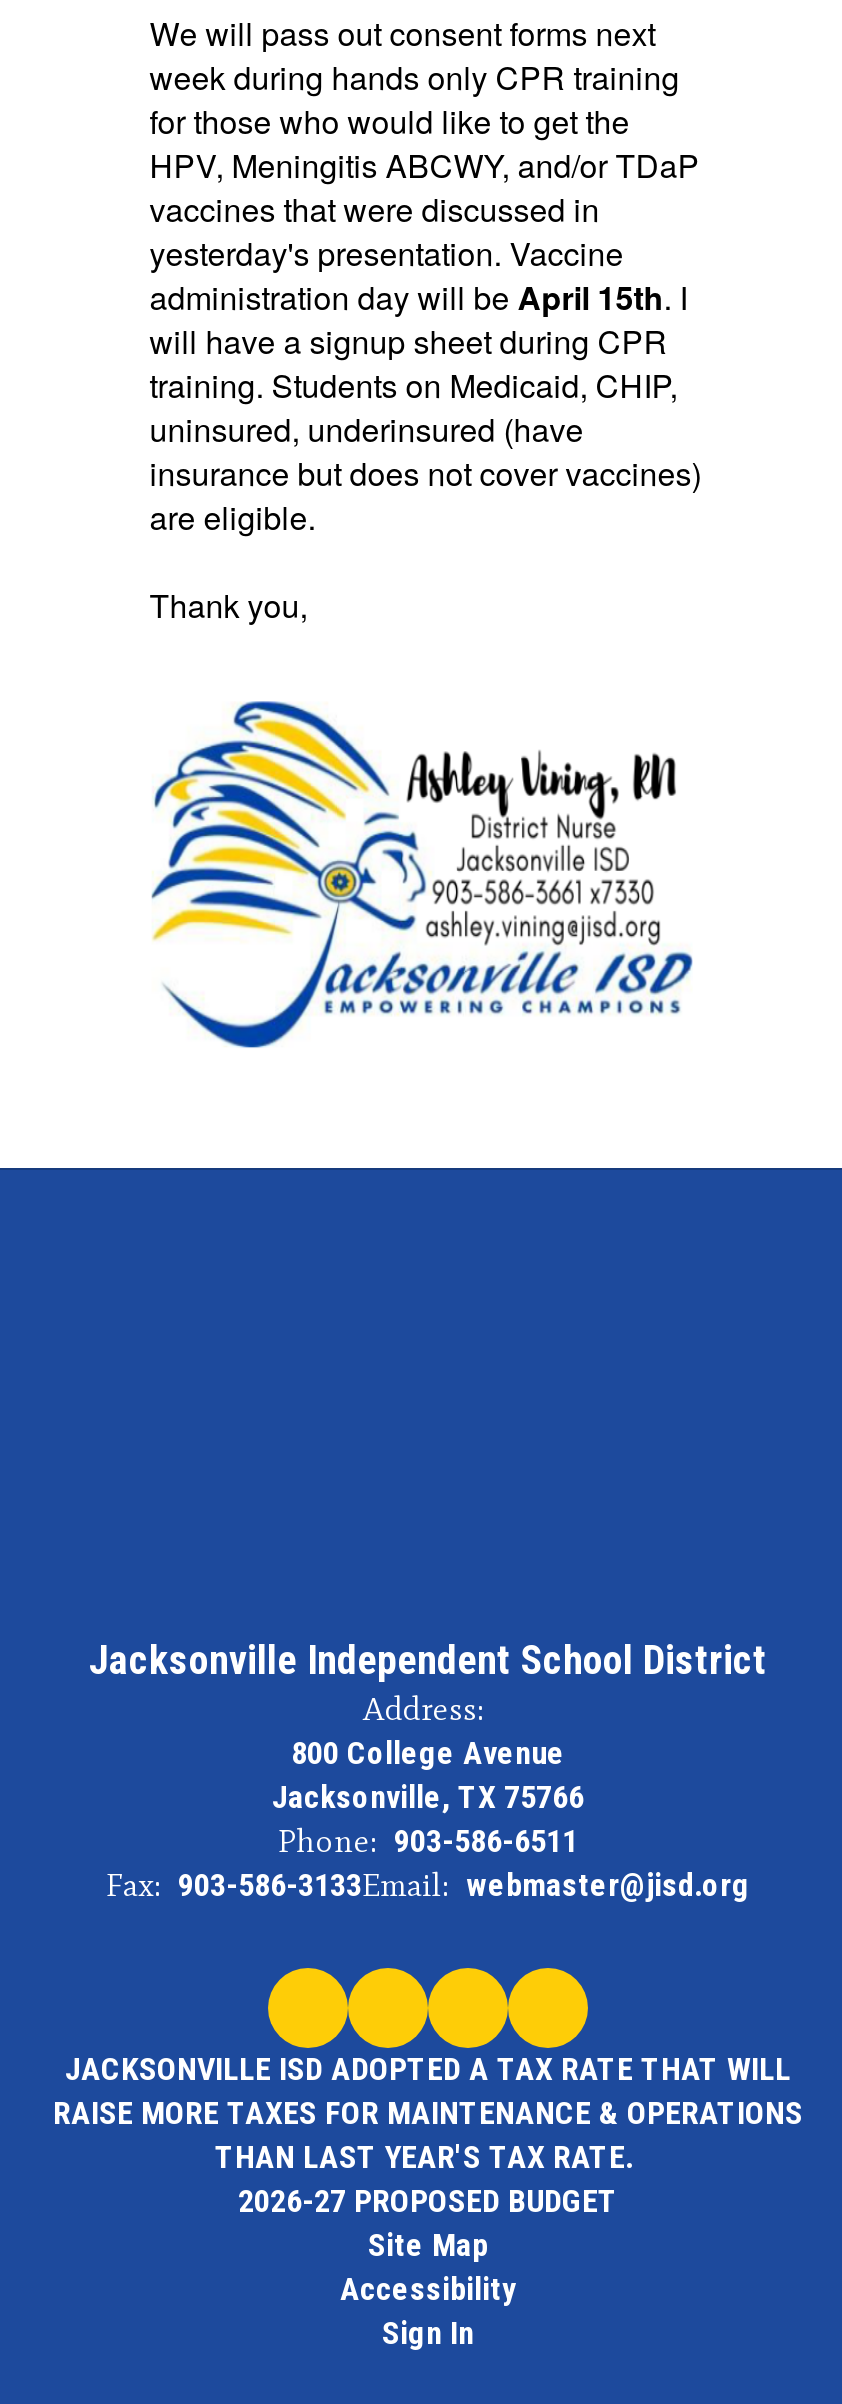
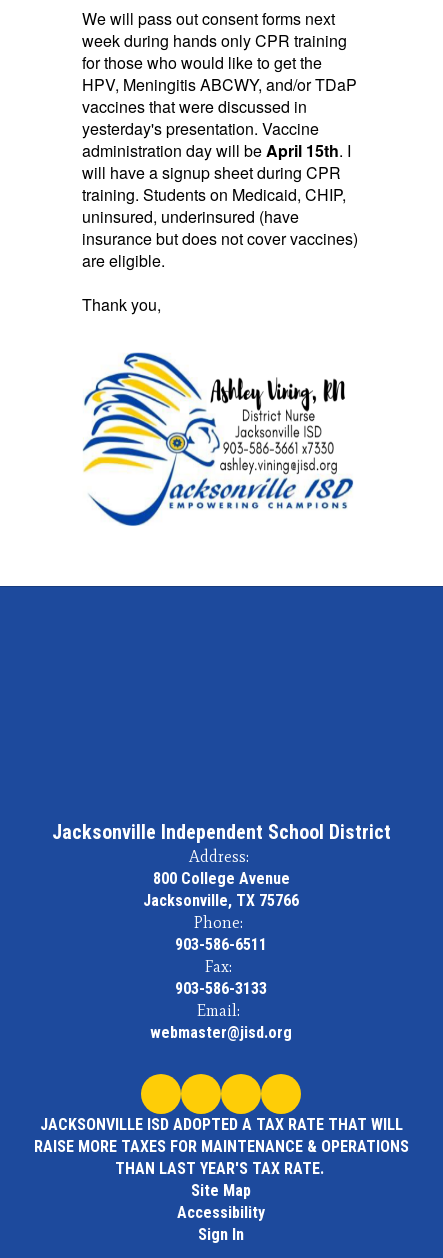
moved [53,2049,803,2175] -> [33,1115,408,1178]: JACKSONVILLE ISD ADOPTED A TAX RATE THAT WILL | RAISE MORE TAXES FOR MAINTENANCE & OPERATIONS | THAN LAST YEAR'S TAX RATE.
[238,2181,618,2219] 2026-27 PROPOSED BUDGET -> none

